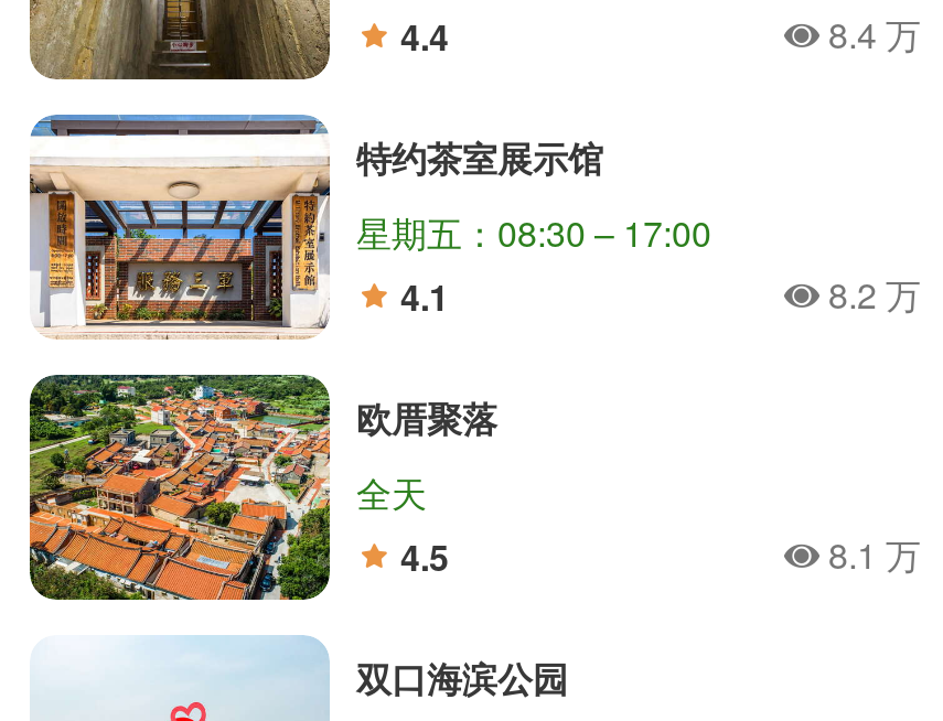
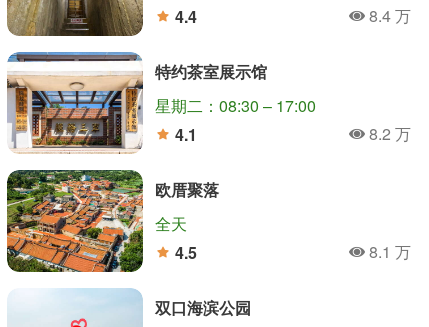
[356,207,711,258] 星期五：08:30 – 17:00 -> [155,94,316,117] 星期二：08:30 – 17:00

